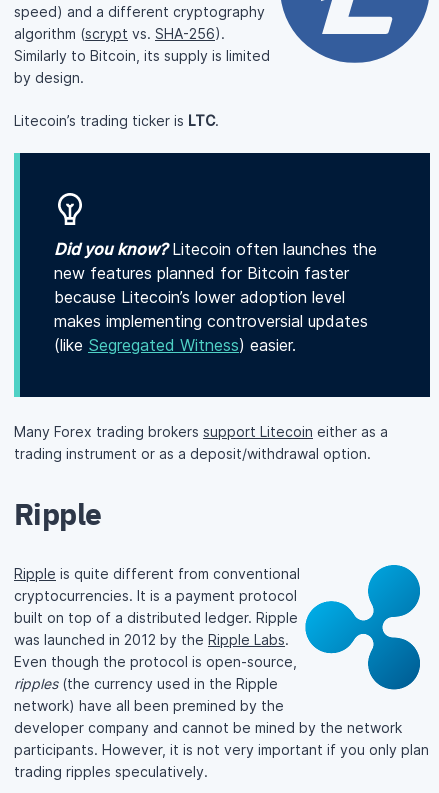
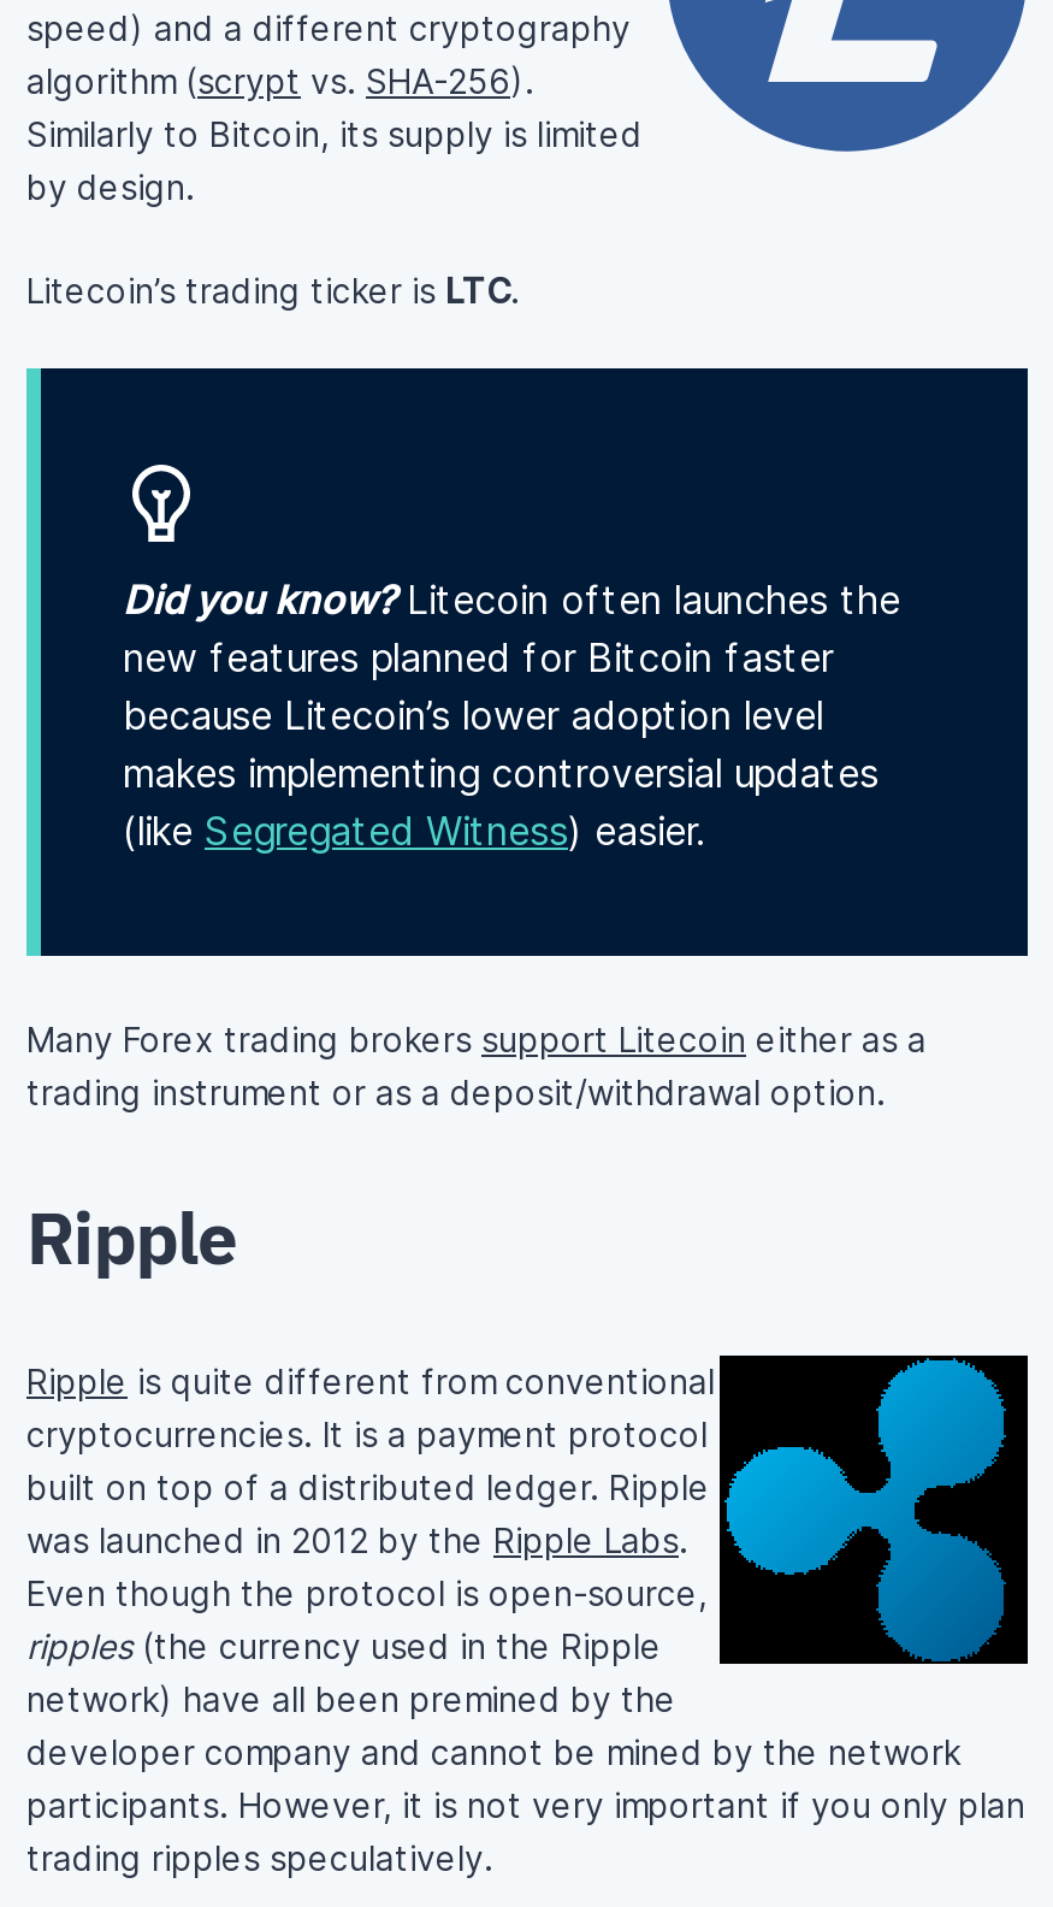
[302,563,430,691] [image] -> [717,1353,1030,1666] [image]

